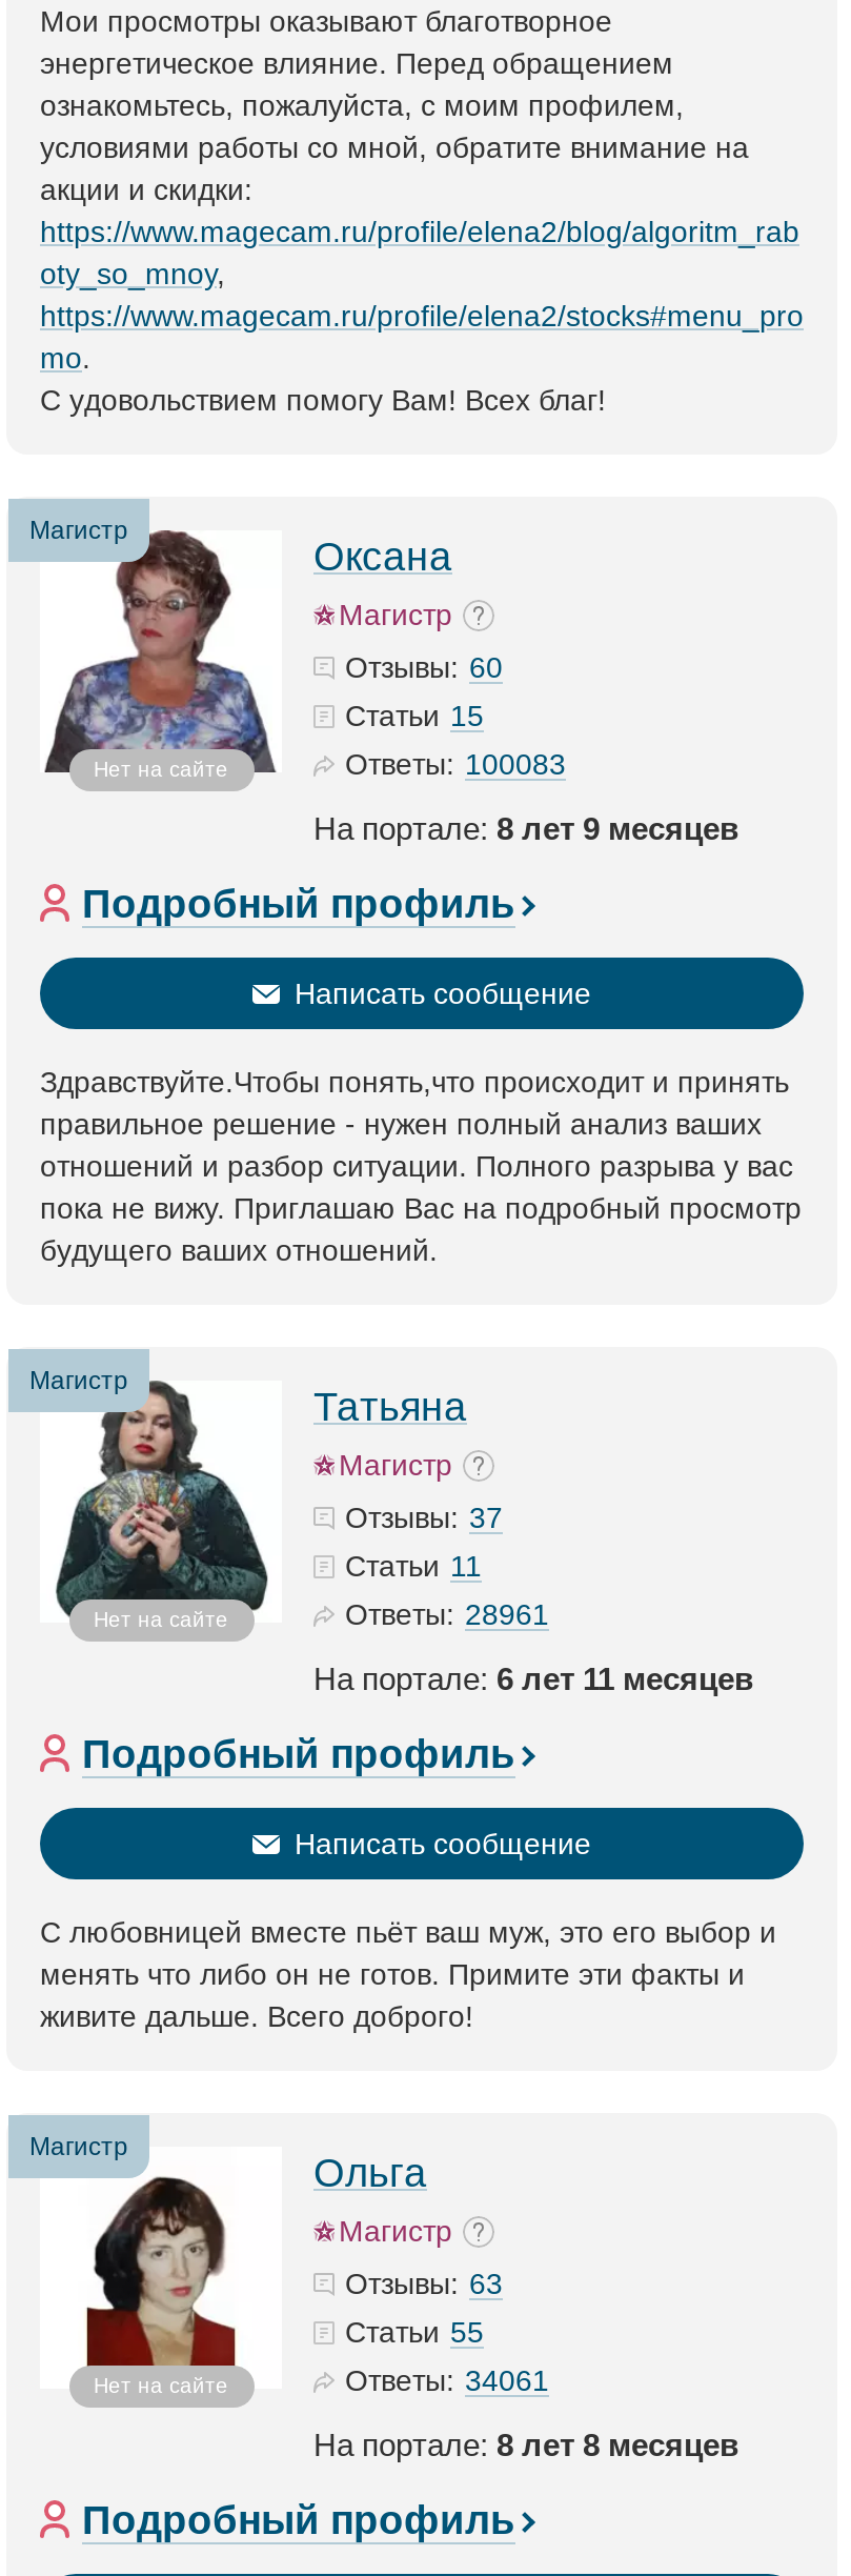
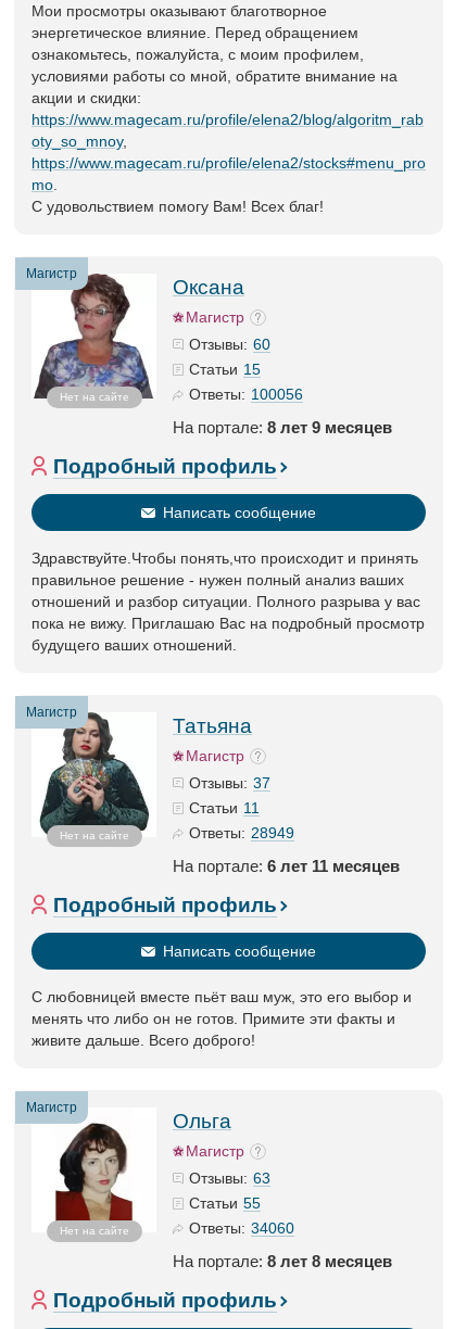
[345,746,566,781] Ответы: 100083 -> [189,385,303,403] Ответы: 100056
[345,1596,549,1631] Ответы: 28961 -> [189,824,294,841] Ответы: 28949
[345,2362,549,2397] Ответы: 34061 -> [189,1219,294,1237] Ответы: 34060

